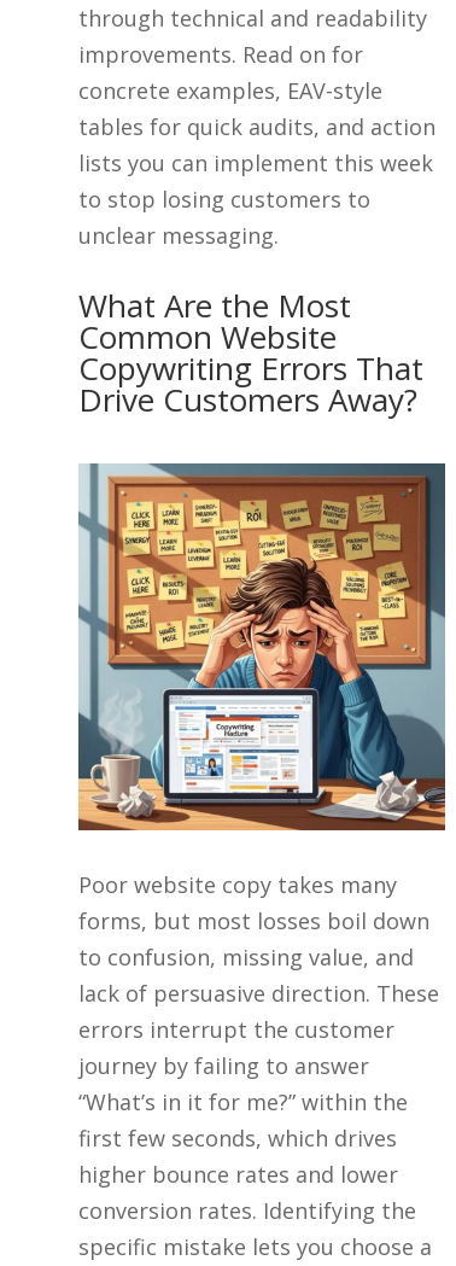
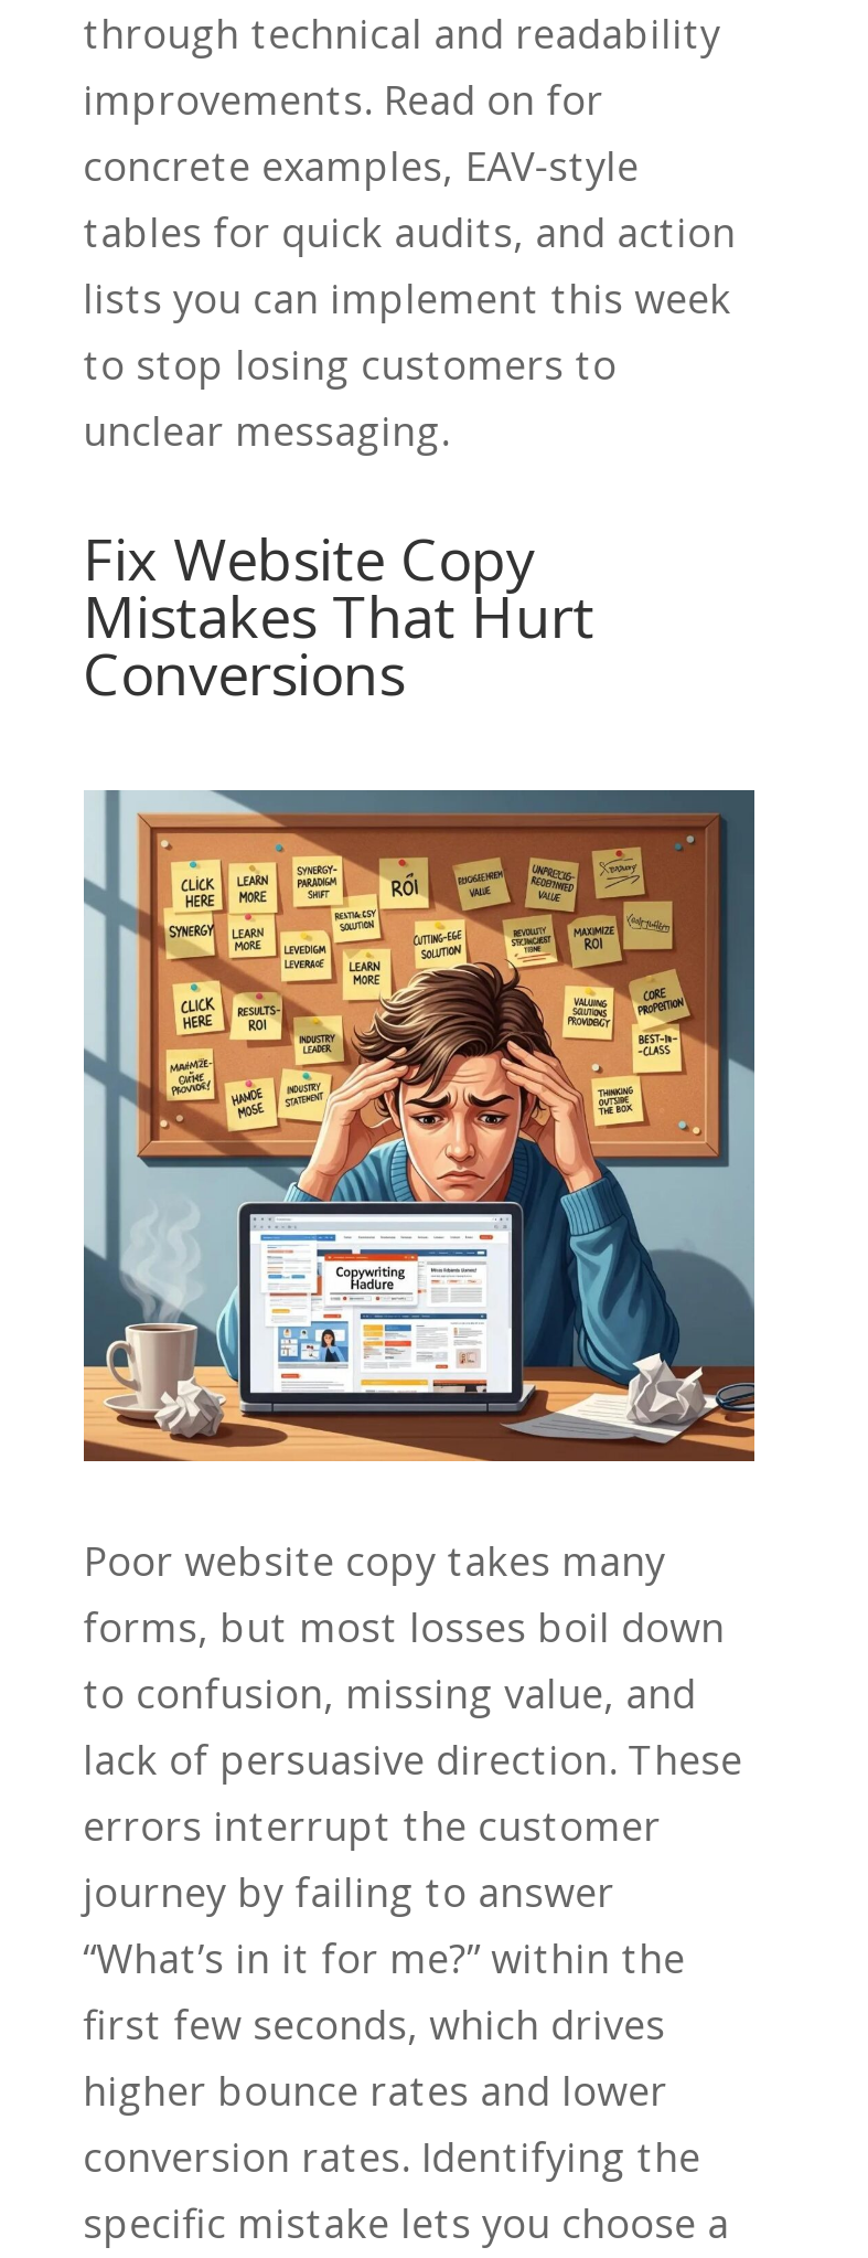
[78,283,423,421] What Are the Most | Common Website | Copywriting Errors That | Drive Customers Away? -> [83,518,595,712] Fix Website Copy | Mistakes That Hurt | Conversions

